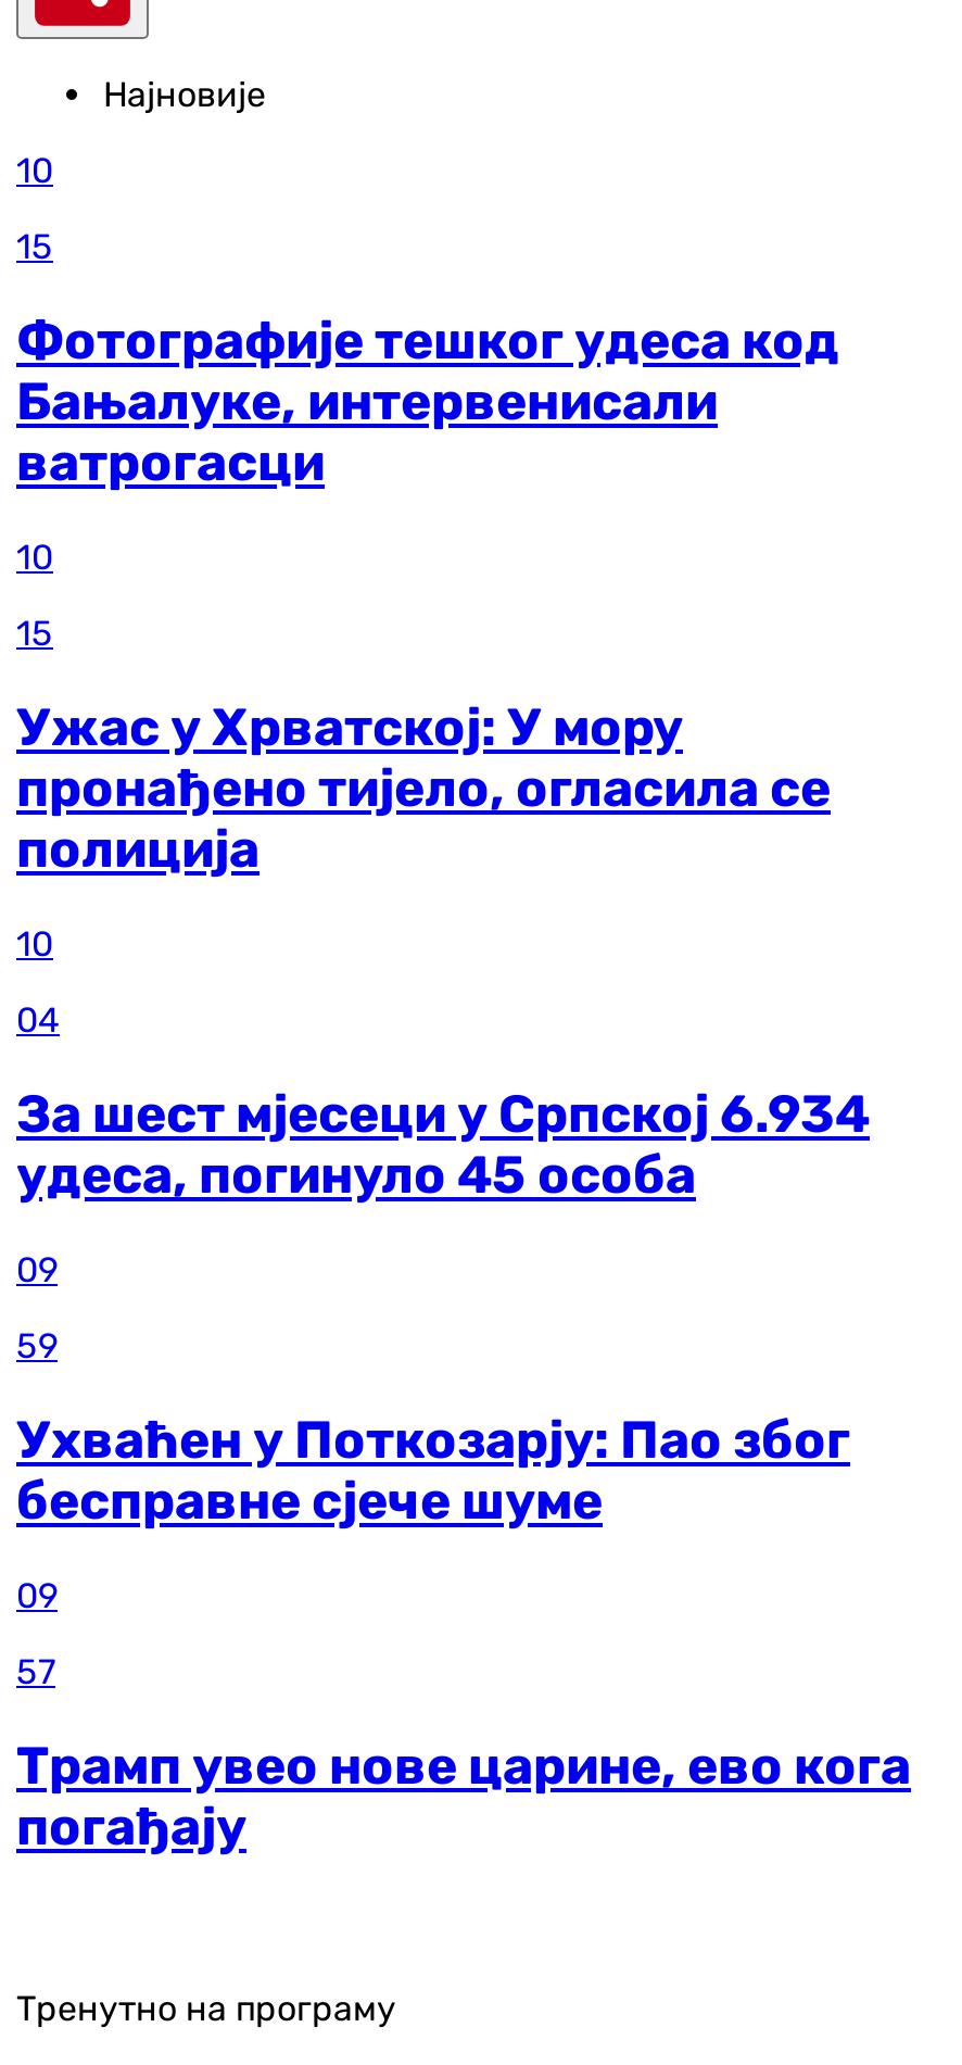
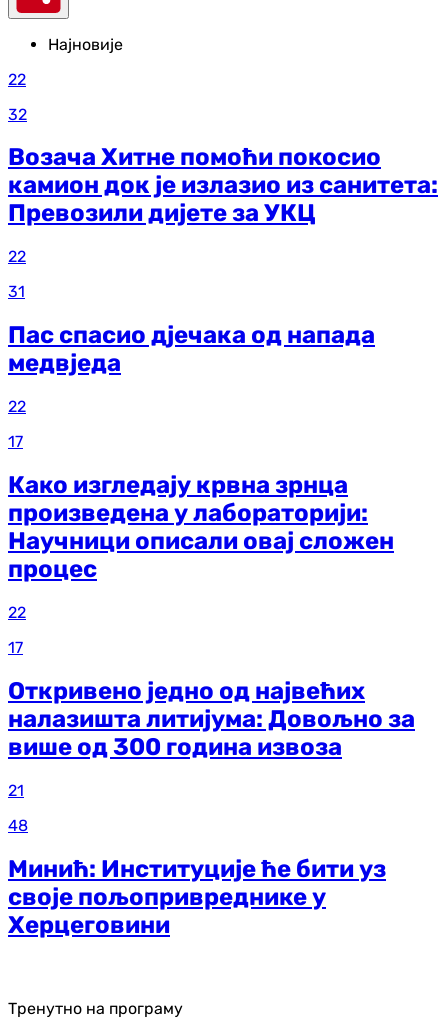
[16,151,53,192] 10 -> [8,69,26,88] 22
[16,227,53,268] 15 -> [8,104,27,123] 32
[16,312,839,494] Фотографије тешког удеса код | Бањалуке, интервенисали | ватрогасци -> [8,143,438,227] Возача Хитне помоћи покосио | камион док је излазио из санитета: | Превозили дијете за УКЦ
[16,537,53,579] 10 -> [8,247,26,266] 22
[16,613,53,655] 15 -> [8,282,25,301] 31
[16,698,831,880] Ужас у Хрватској: У мору | пронађено тијело, огласила се | полиција -> [8,321,375,377] Пас спасио дјечака од напада | медвједа
[16,924,53,965] 10 -> [8,397,26,416] 22
[16,1000,60,1041] 04 -> [8,432,23,451] 17
[16,1084,870,1206] За шест мјесеци у Српској 6.934 | удеса, погинуло 45 особа -> [8,471,394,583] Како изгледају крвна зрнца | произведена у лабораторији: | Научници описали овај сложен | процес
[16,1249,58,1290] 09 -> [8,603,26,622] 22
[16,1325,58,1367] 59 -> [8,638,23,657] 17
[16,1410,850,1531] Ухваћен у Поткозарју: Пао због | бесправне сјече шуме -> [8,677,415,761] Откривено једно од највећих | налазишта литијума: Довољно за | више од 300 година извоза
[16,1575,58,1616] 09 -> [8,781,24,800] 21
[16,1651,55,1692] 57 -> [8,816,28,835] 48
[16,1735,911,1857] Трамп увео нове царине, ево кога | погађају -> [8,855,386,939] Минић: Институције ће бити уз | своје пољопривреднике у | Херцеговини

